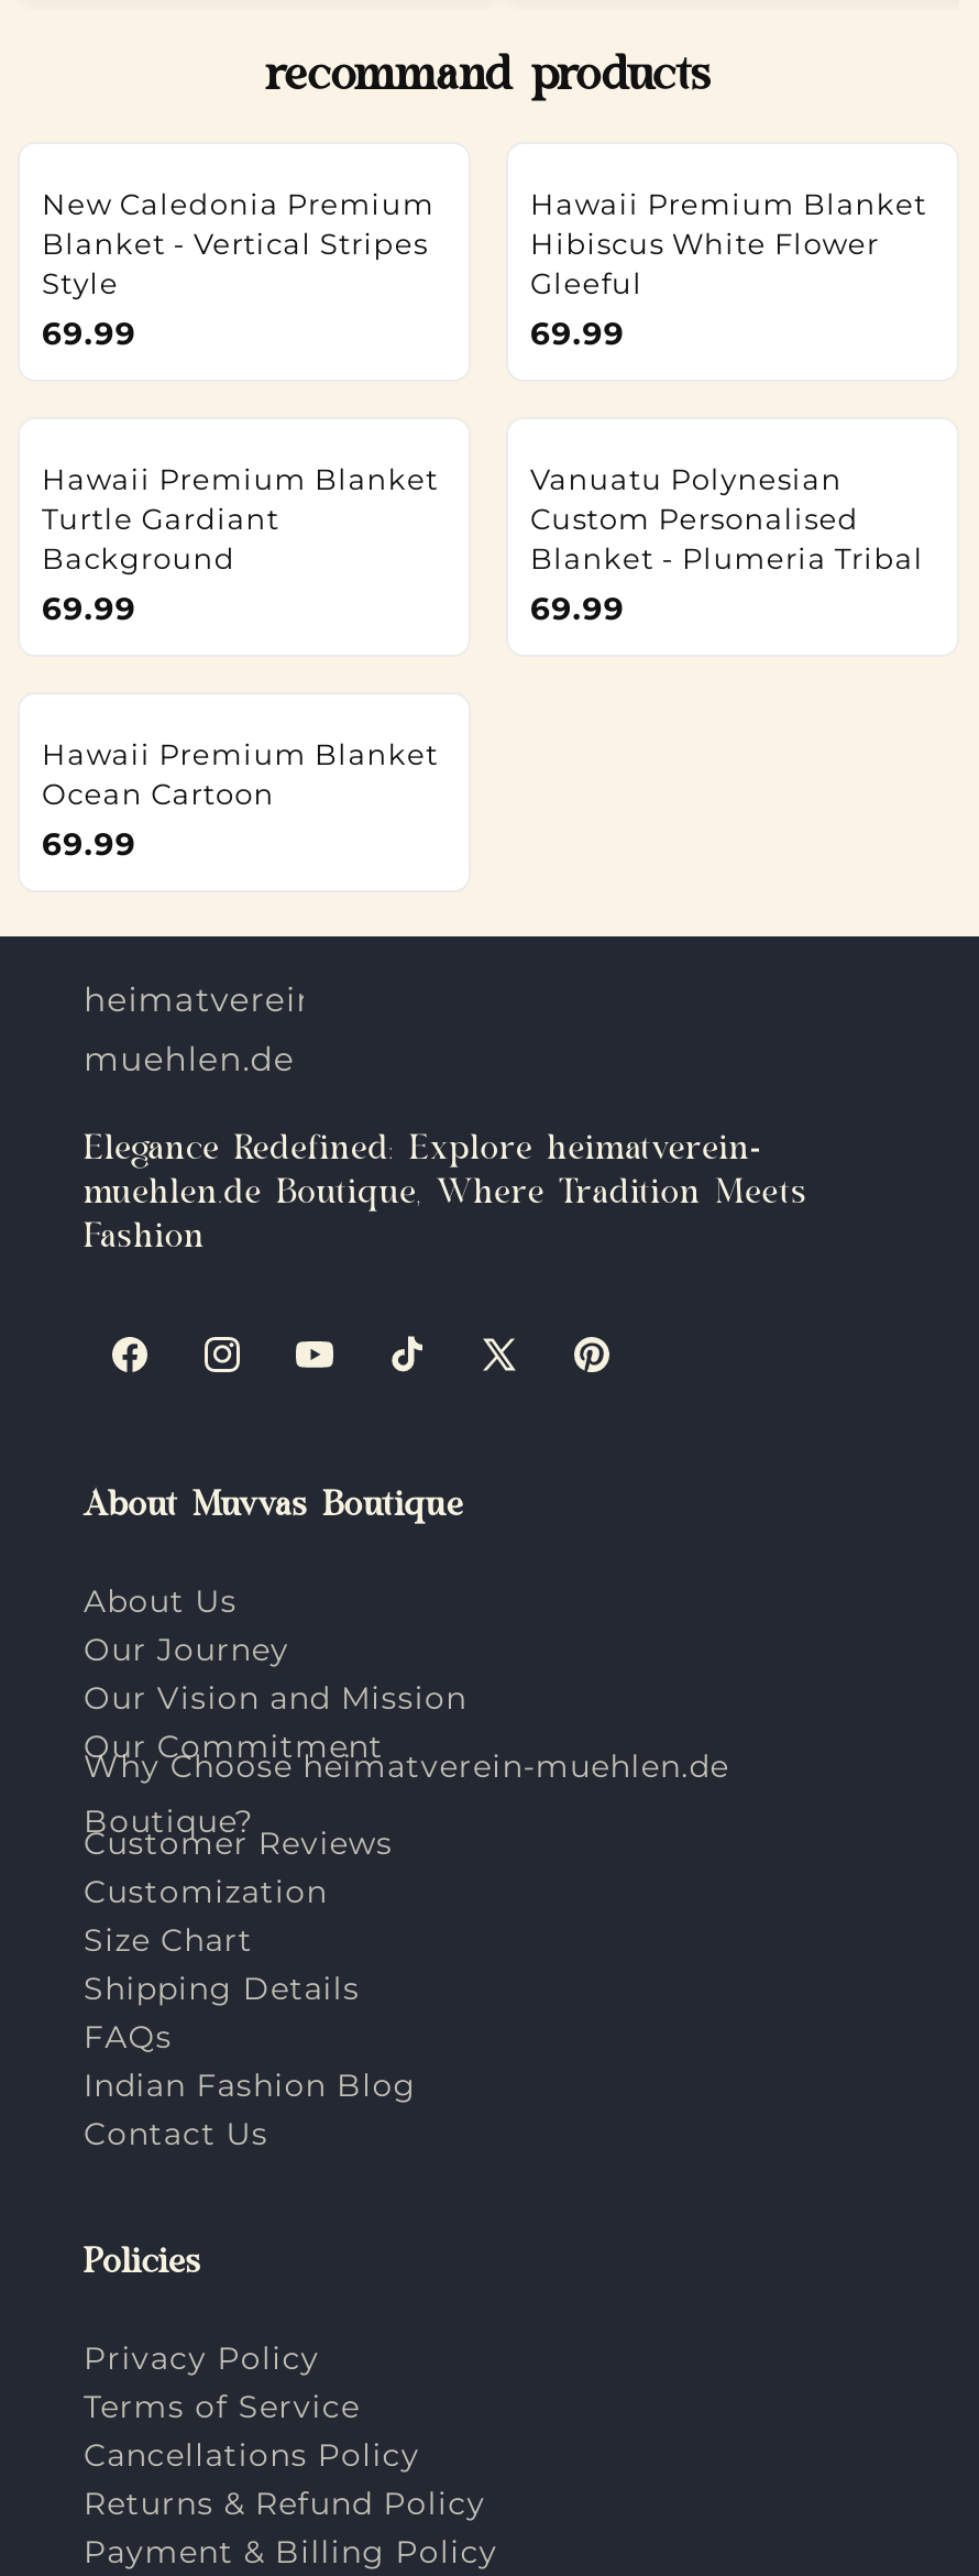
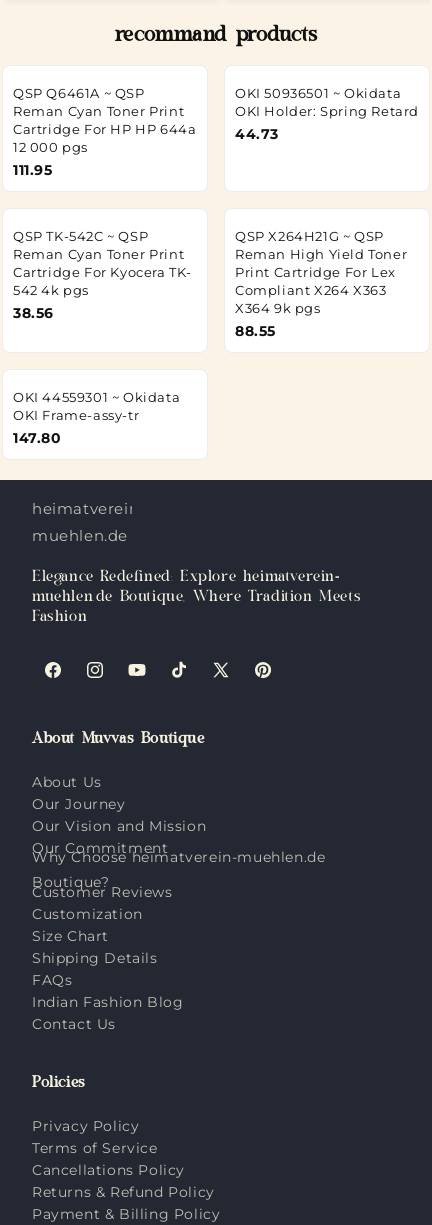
[42,186,435,353] New Caledonia Premium | Blanket - Vertical Stripes | Style | 69.99 -> [13,84,196,178] QSP Q6461A ~ QSP | Reman Cyan Toner Print | Cartridge For HP HP 644a | 12 000 pgs | 111.95
[530,186,927,353] Hawaii Premium Blanket | Hibiscus White Flower | Gleeful | 69.99 -> [235,84,419,142] OKI 50936501 ~ Okidata | OKI Holder: Spring Retard | 44.73
[42,461,438,628] Hawaii Premium Blanket | Turtle Gardiant | Background | 69.99 -> [13,227,192,321] QSP TK-542C ~ QSP | Reman Cyan Toner Print | Cartridge For Kyocera TK- | 542 4k pgs | 38.56
[530,461,924,628] Vanuatu Polynesian | Custom Personalised | Blanket - Plumeria Tribal | 69.99 -> [235,227,407,339] QSP X264H21G ~ QSP | Reman High Yield Toner | Print Cartridge For Lex | Compliant X264 X363 | X364 9k pgs | 88.55
[42,736,438,864] Hawaii Premium Blanket | Ocean Cartoon | 69.99 -> [13,388,180,446] OKI 44559301 ~ Okidata | OKI Frame-assy-tr | 147.80

